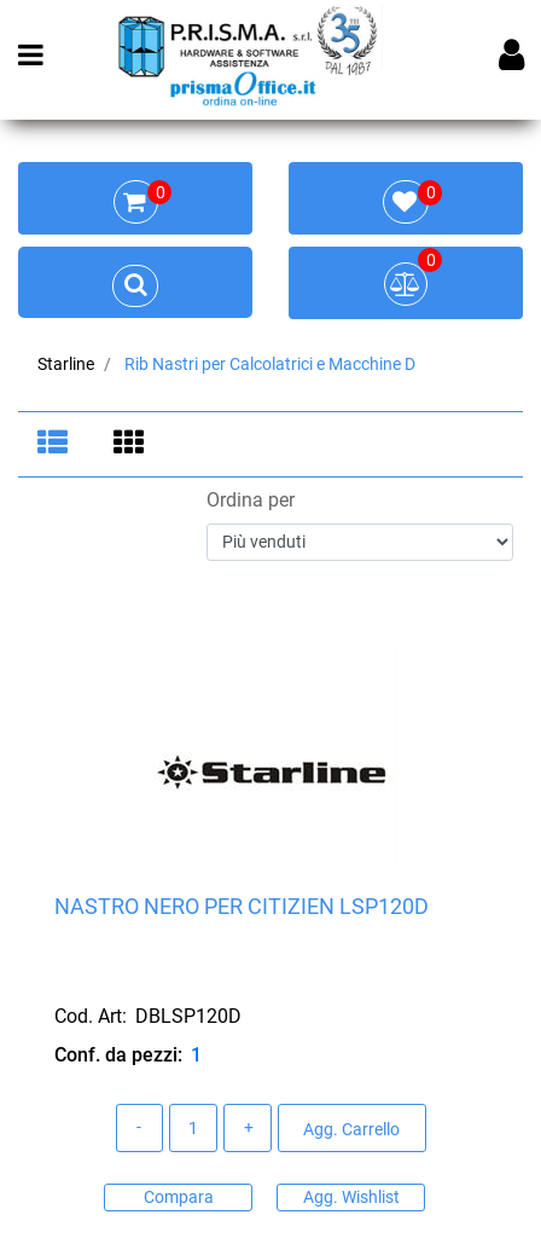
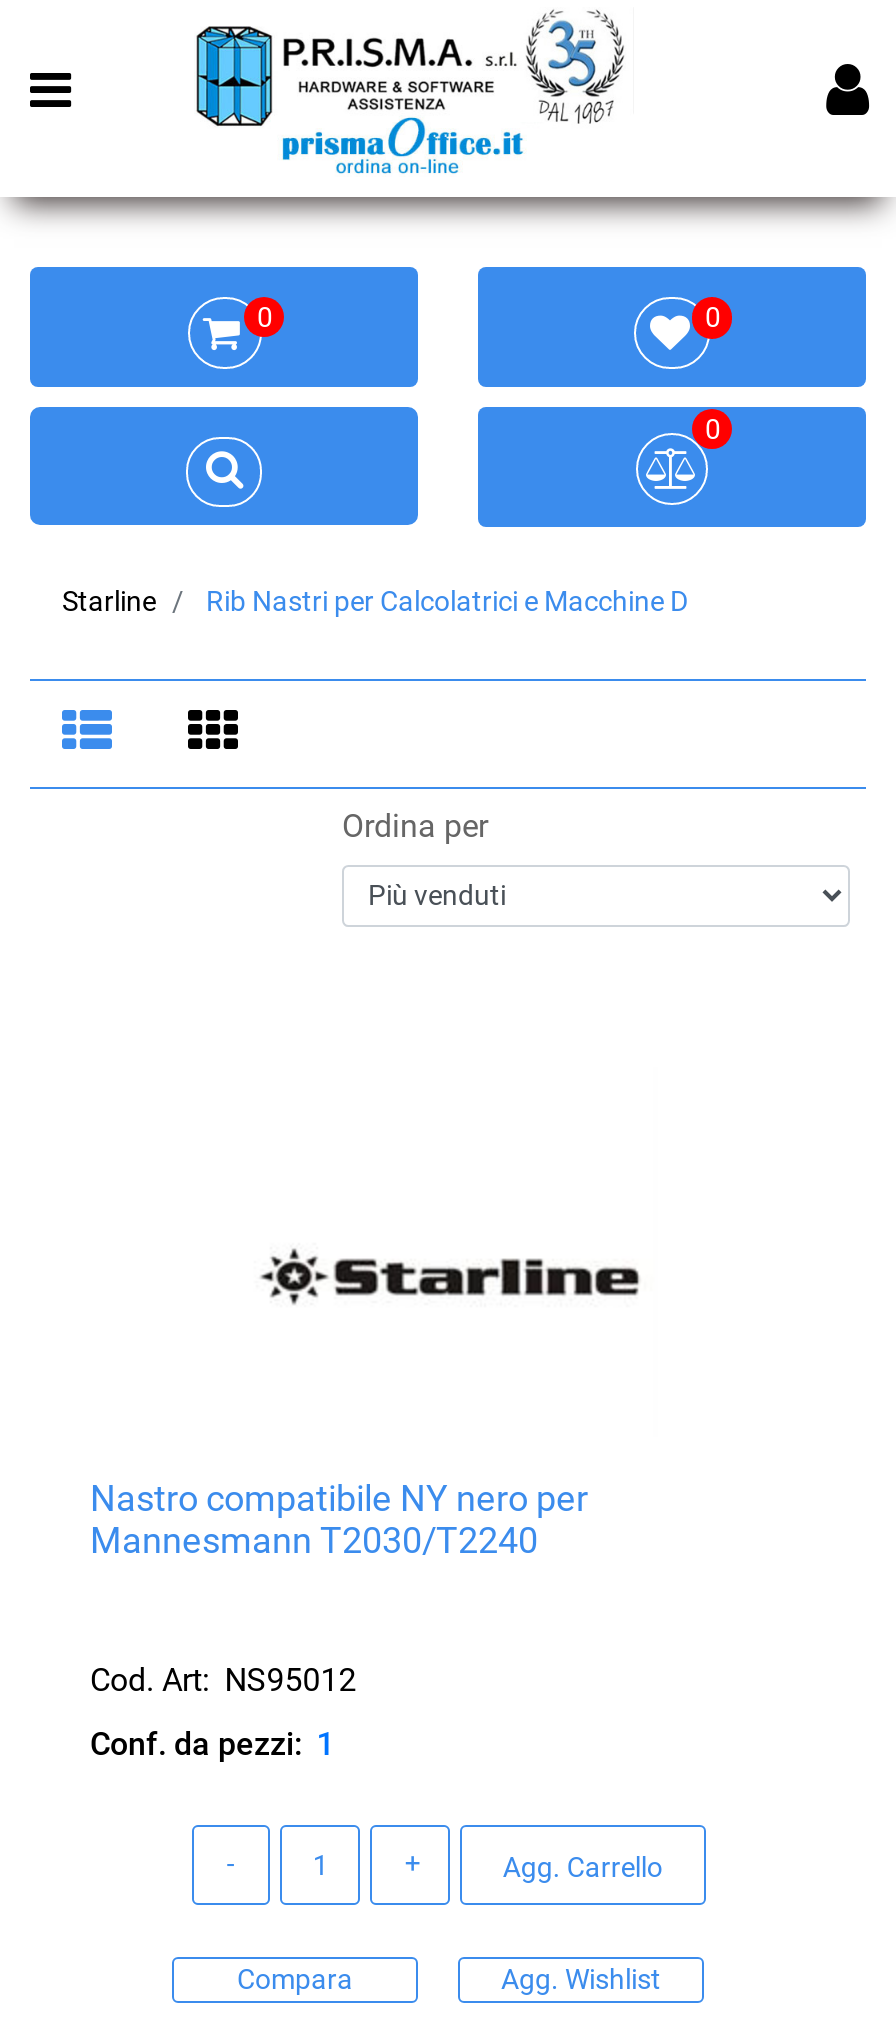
[54,893,429,919] NASTRO NERO PER CITIZIEN LSP120D -> [90,1477,588,1561] Nastro compatibile NY nero per | Mannesmann T2030/T2240
[54,1004,242,1027] Cod. Art: DBLSP120D -> [90,1661,356,1699] Cod. Art: NS95012

